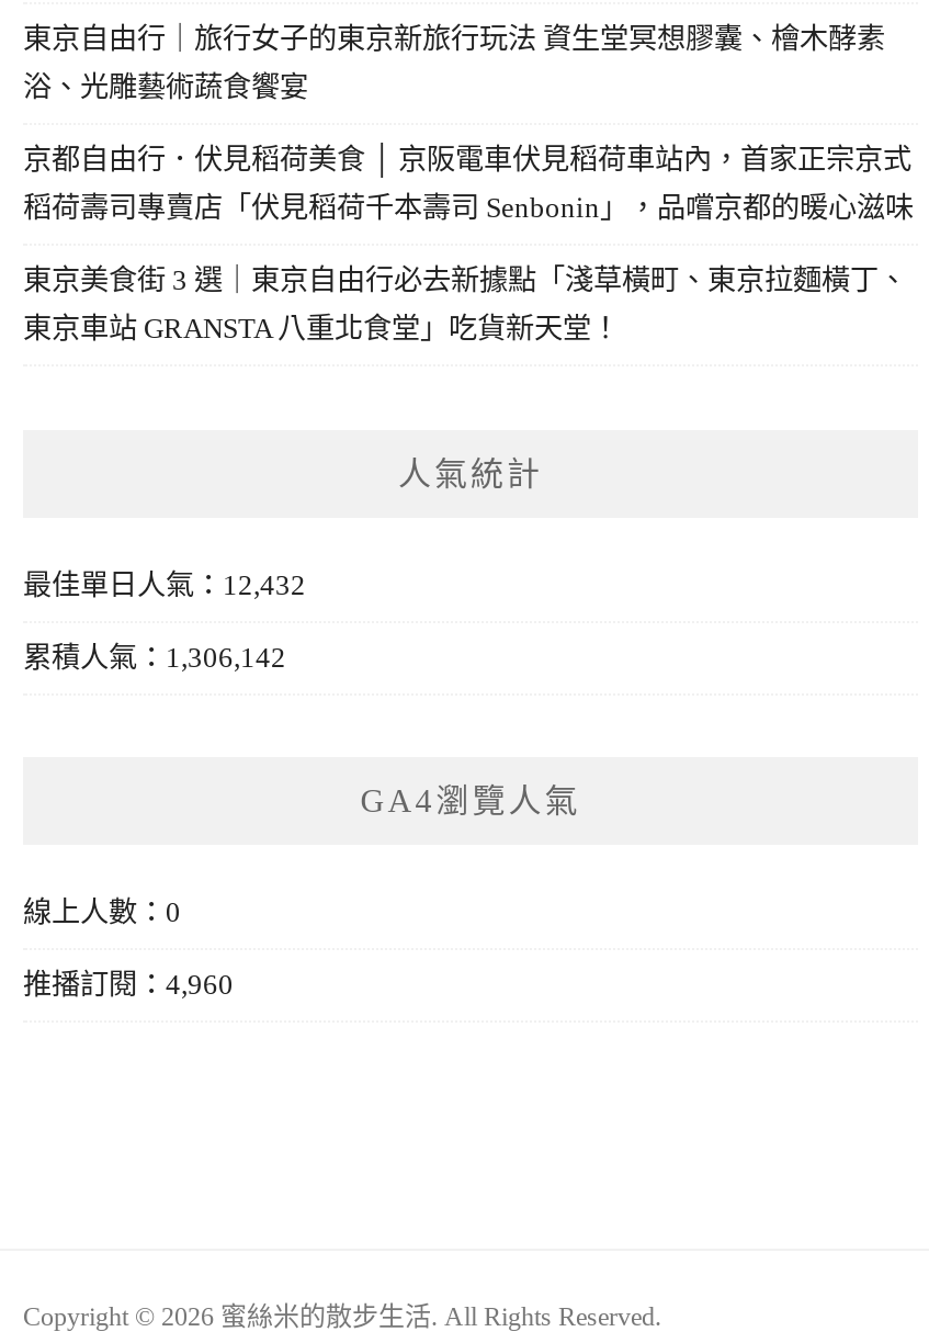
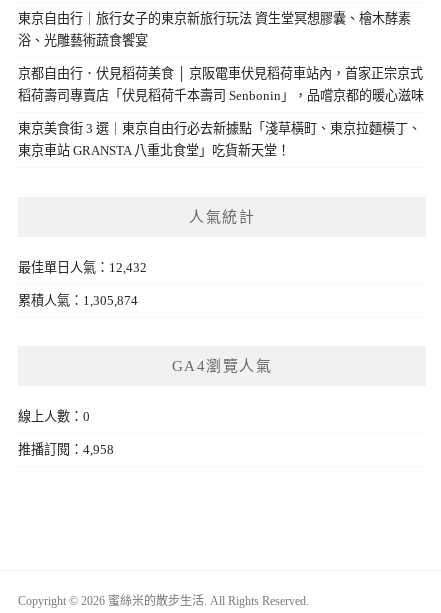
[23,640,286,673] 累積人氣：1,306,142 -> [18,293,138,308] 累積人氣：1,305,874
[23,967,234,1000] 推播訂閱：4,960 -> [18,442,114,457] 推播訂閱：4,958

